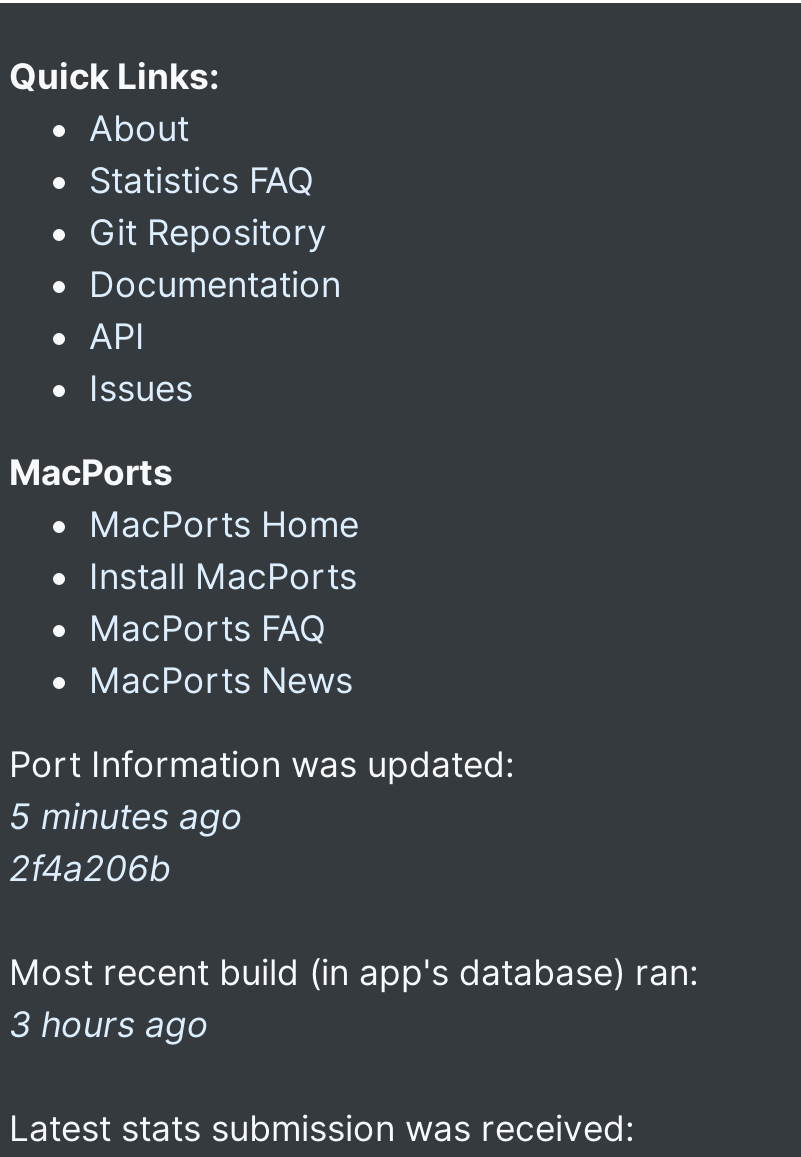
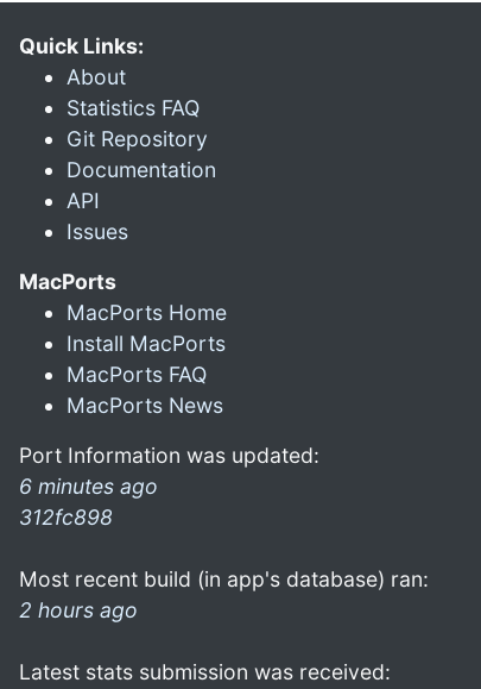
[9,795,243,889] 5 minutes ago | 2f4a206b -> [19,474,158,530] 6 minutes ago | 312fc898
[9,1003,209,1045] 3 hours ago -> [19,597,138,622] 2 hours ago

